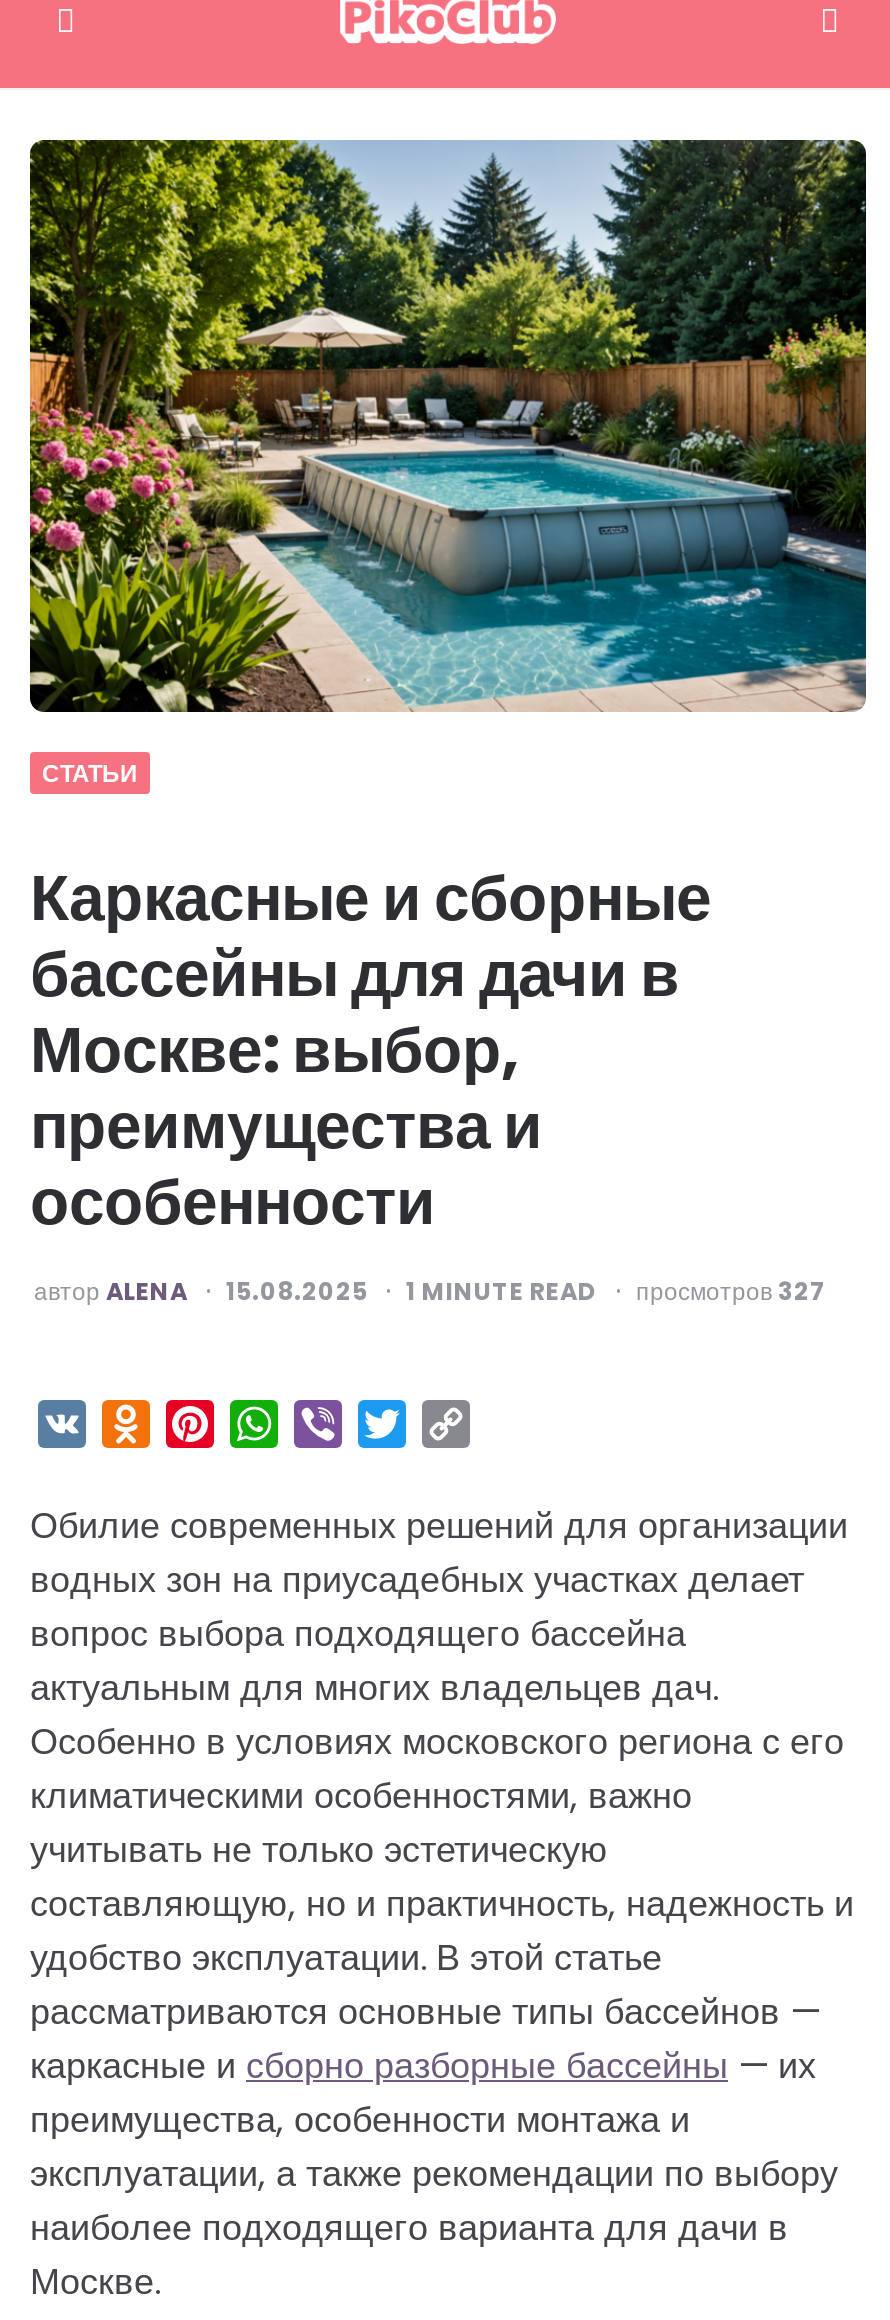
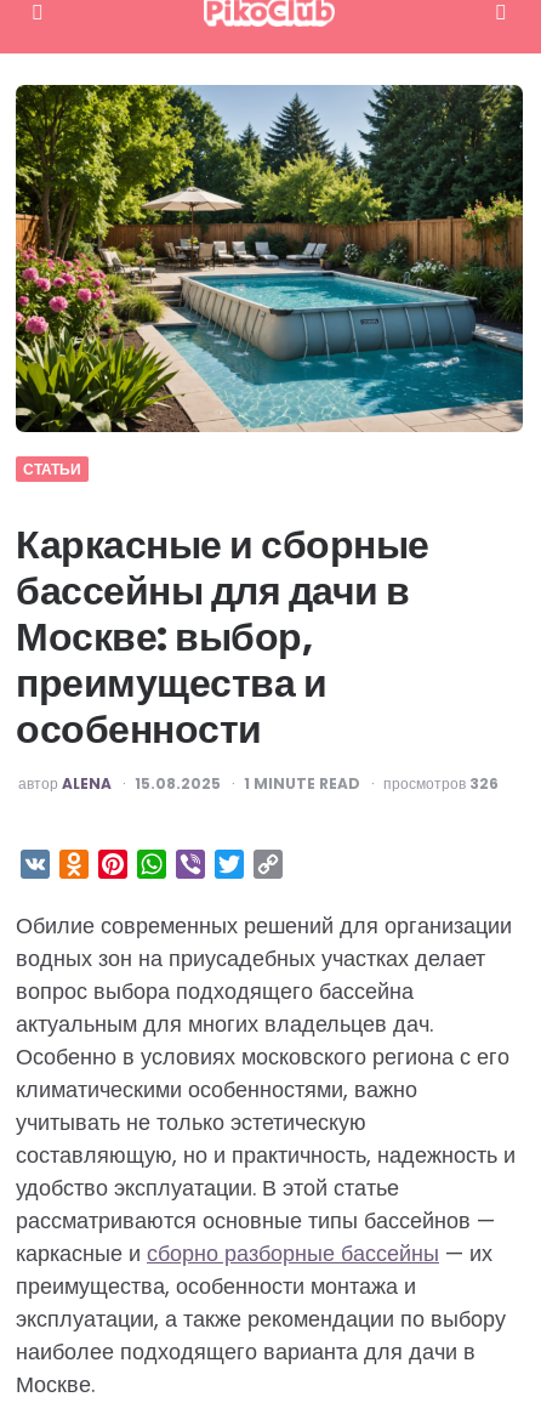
[636,1274,826,1308] просмотров 327 -> [383,773,499,793] просмотров 326

